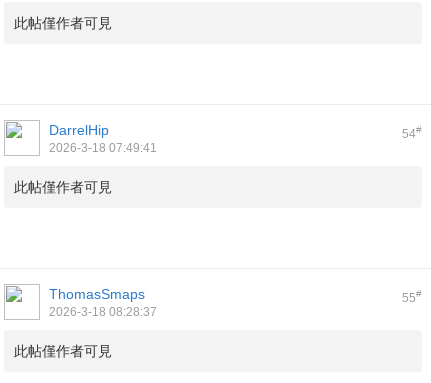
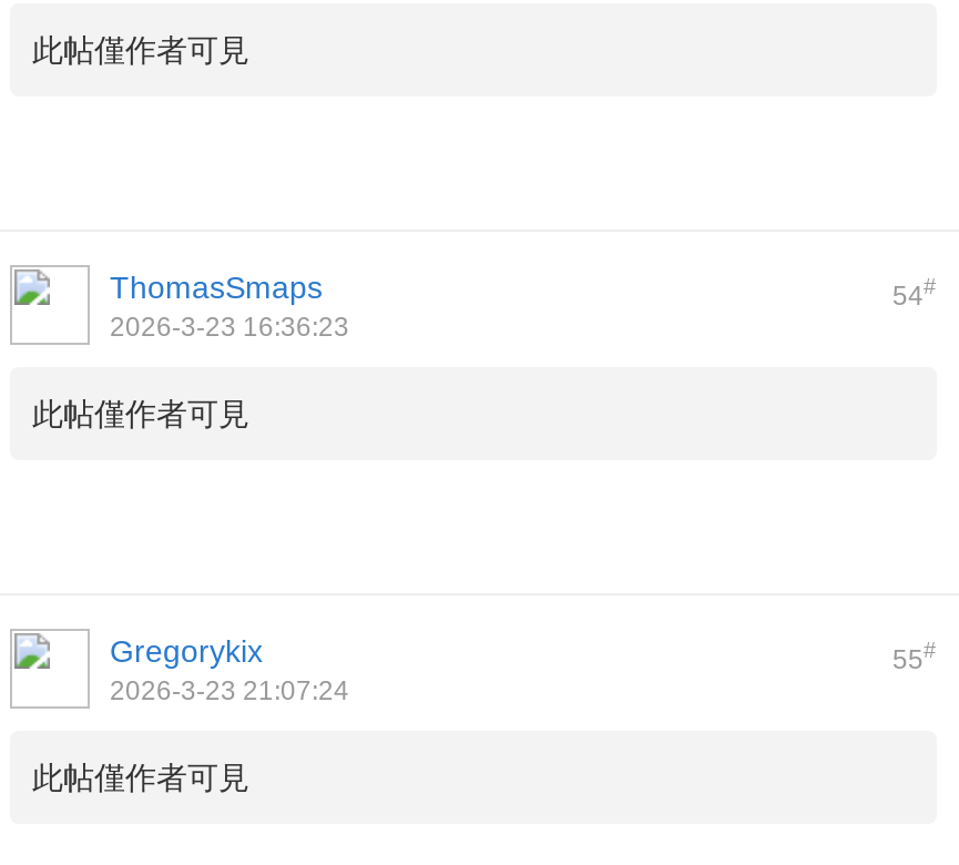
[49,122,157,155] DarrelHip | 2026-3-18 07:49:41 -> [110,269,349,343] ThomasSmaps | 2026-3-23 16:36:23
[49,286,157,319] ThomasSmaps | 2026-3-18 08:28:37 -> [110,633,349,706] Gregorykix | 2026-3-23 21:07:24

